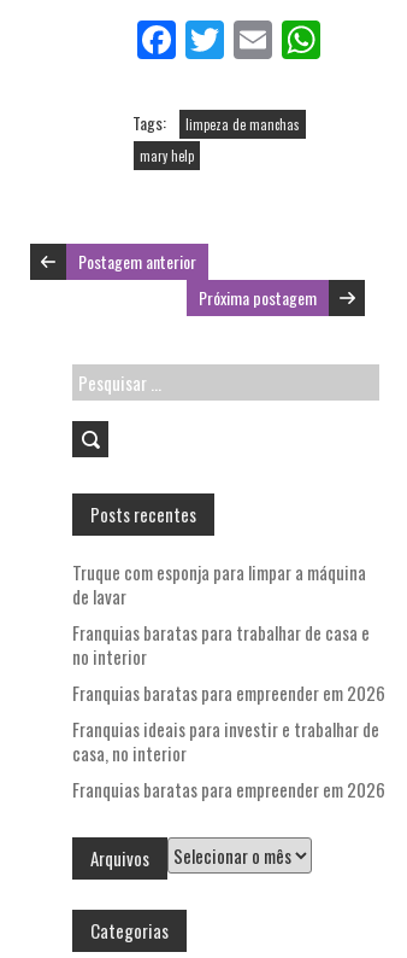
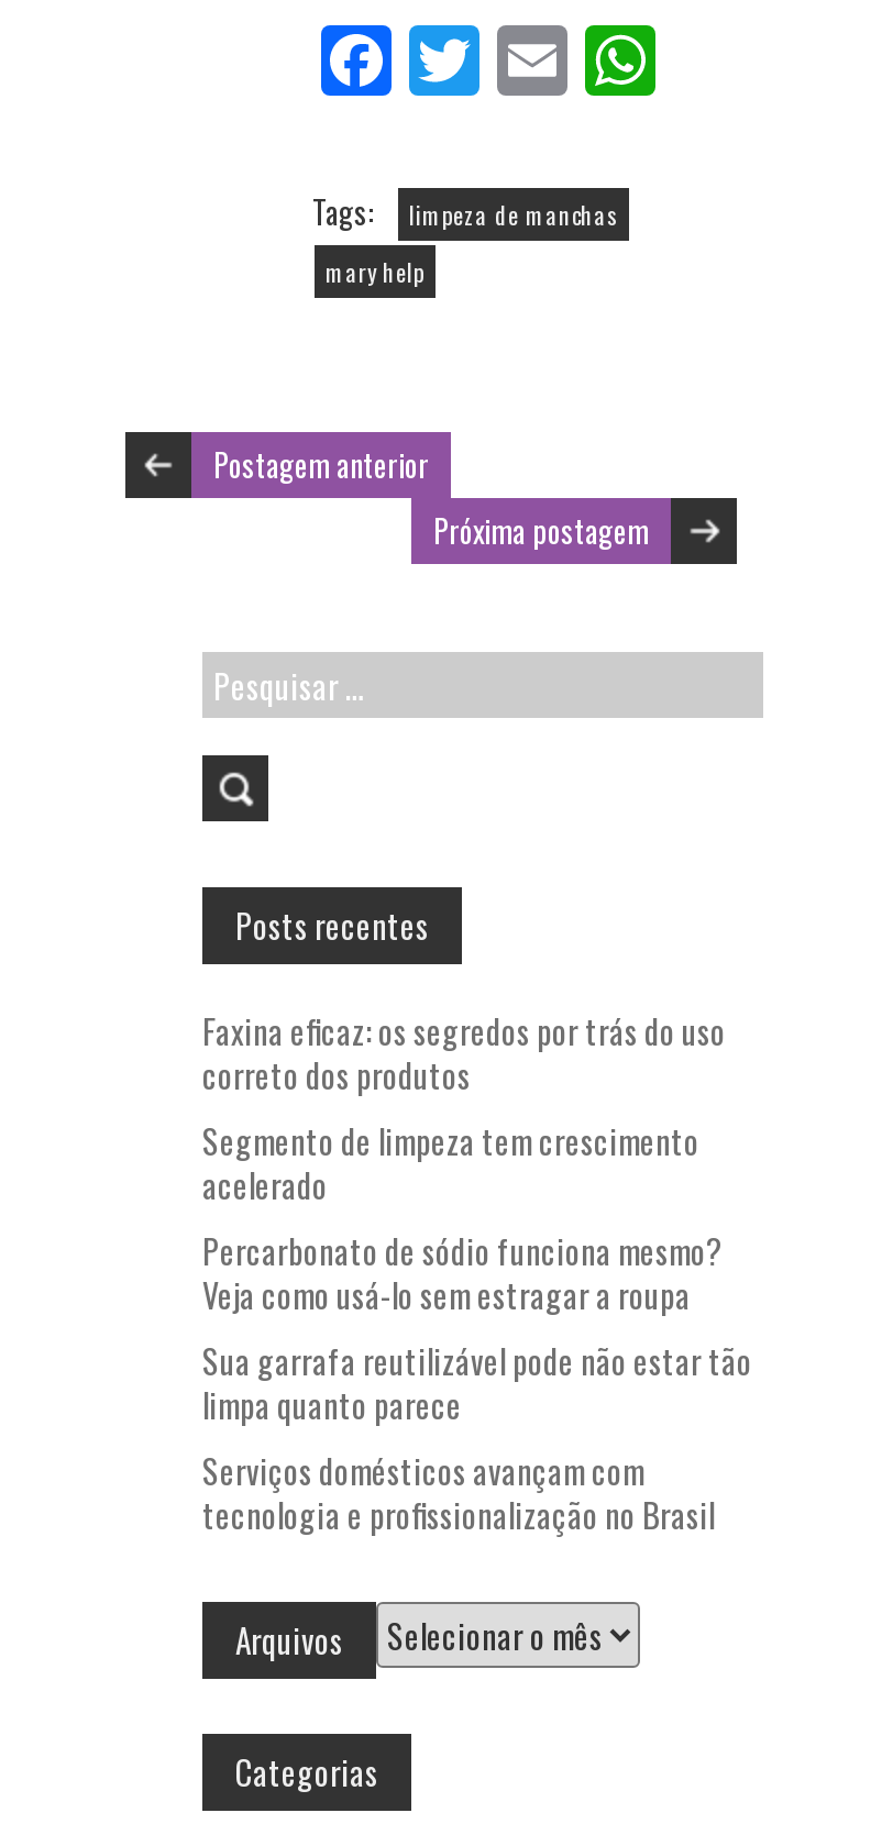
[72,558,385,802] Truque com esponja para limpar a máquina | de lavar | Franquias baratas para trabalhar de casa e | no interior | Franquias baratas para empreender em 2026 | Franquias ideais para investir e trabalhar de | casa, no interior | Franquias baratas para empreender em 2026 -> [202,1005,752,1537] Faxina eficaz: os segredos por trás do uso | correto dos produtos | Segmento de limpeza tem crescimento | acelerado | Percarbonato de sódio funciona mesmo? | Veja como usá-lo sem estragar a roupa | Sua garrafa reutilizável pode não estar tão | limpa quanto parece | Serviços domésticos avançam com | tecnologia e profissionalização no Brasil

